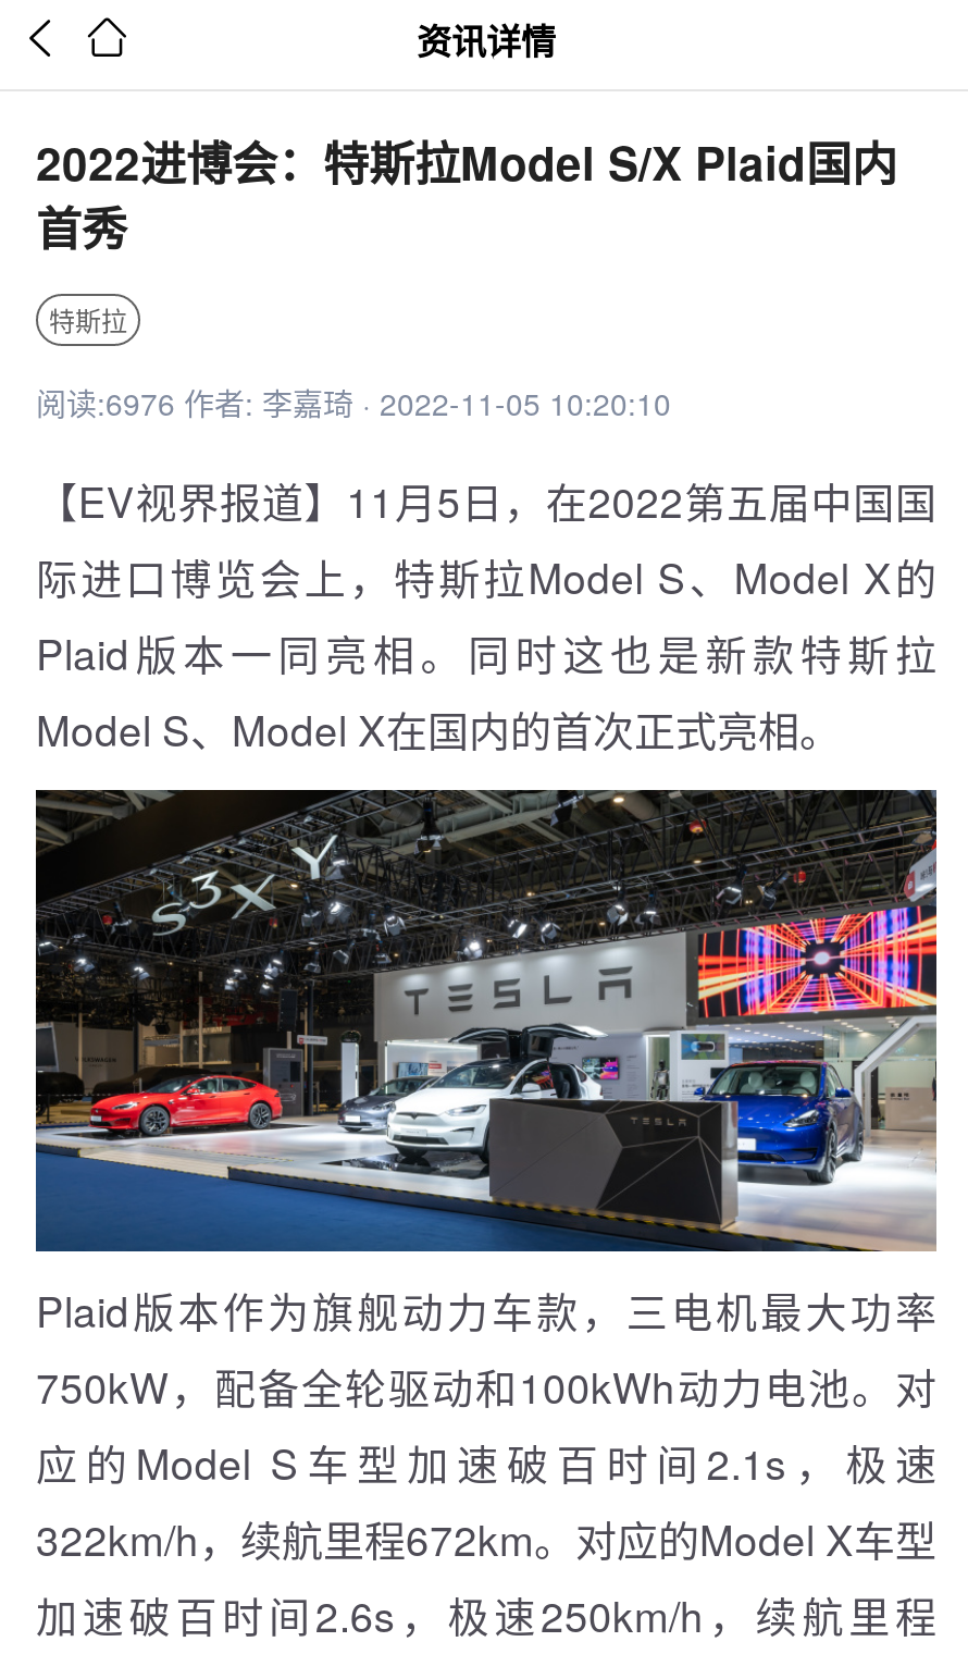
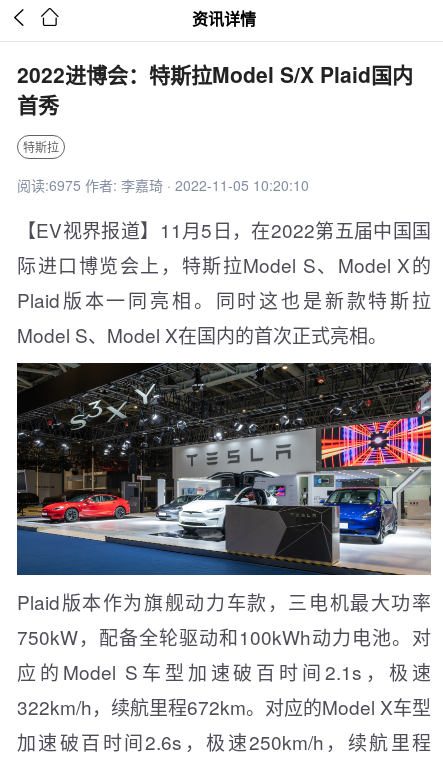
[36,381,671,424] 阅读:6976 作者: 李嘉琦 · 2022-11-05 10:20:10 -> [17,175,309,195] 阅读:6975 作者: 李嘉琦 · 2022-11-05 10:20:10

